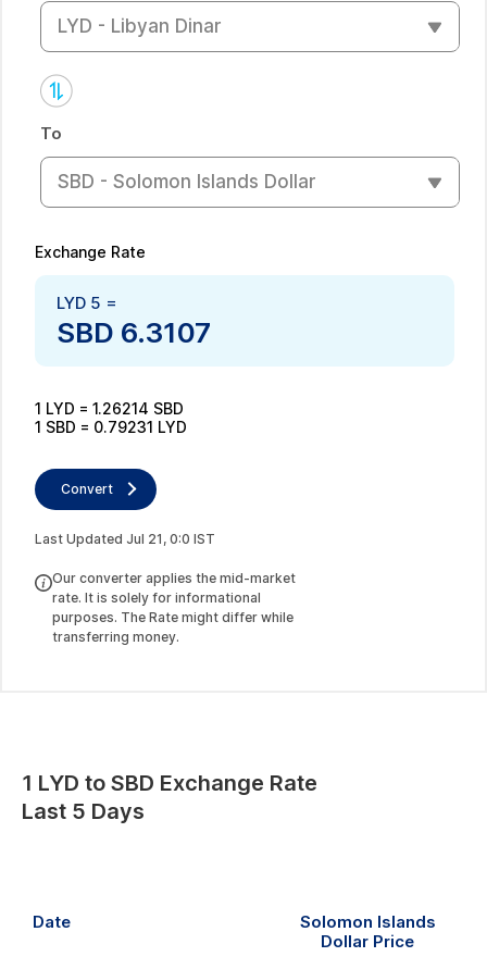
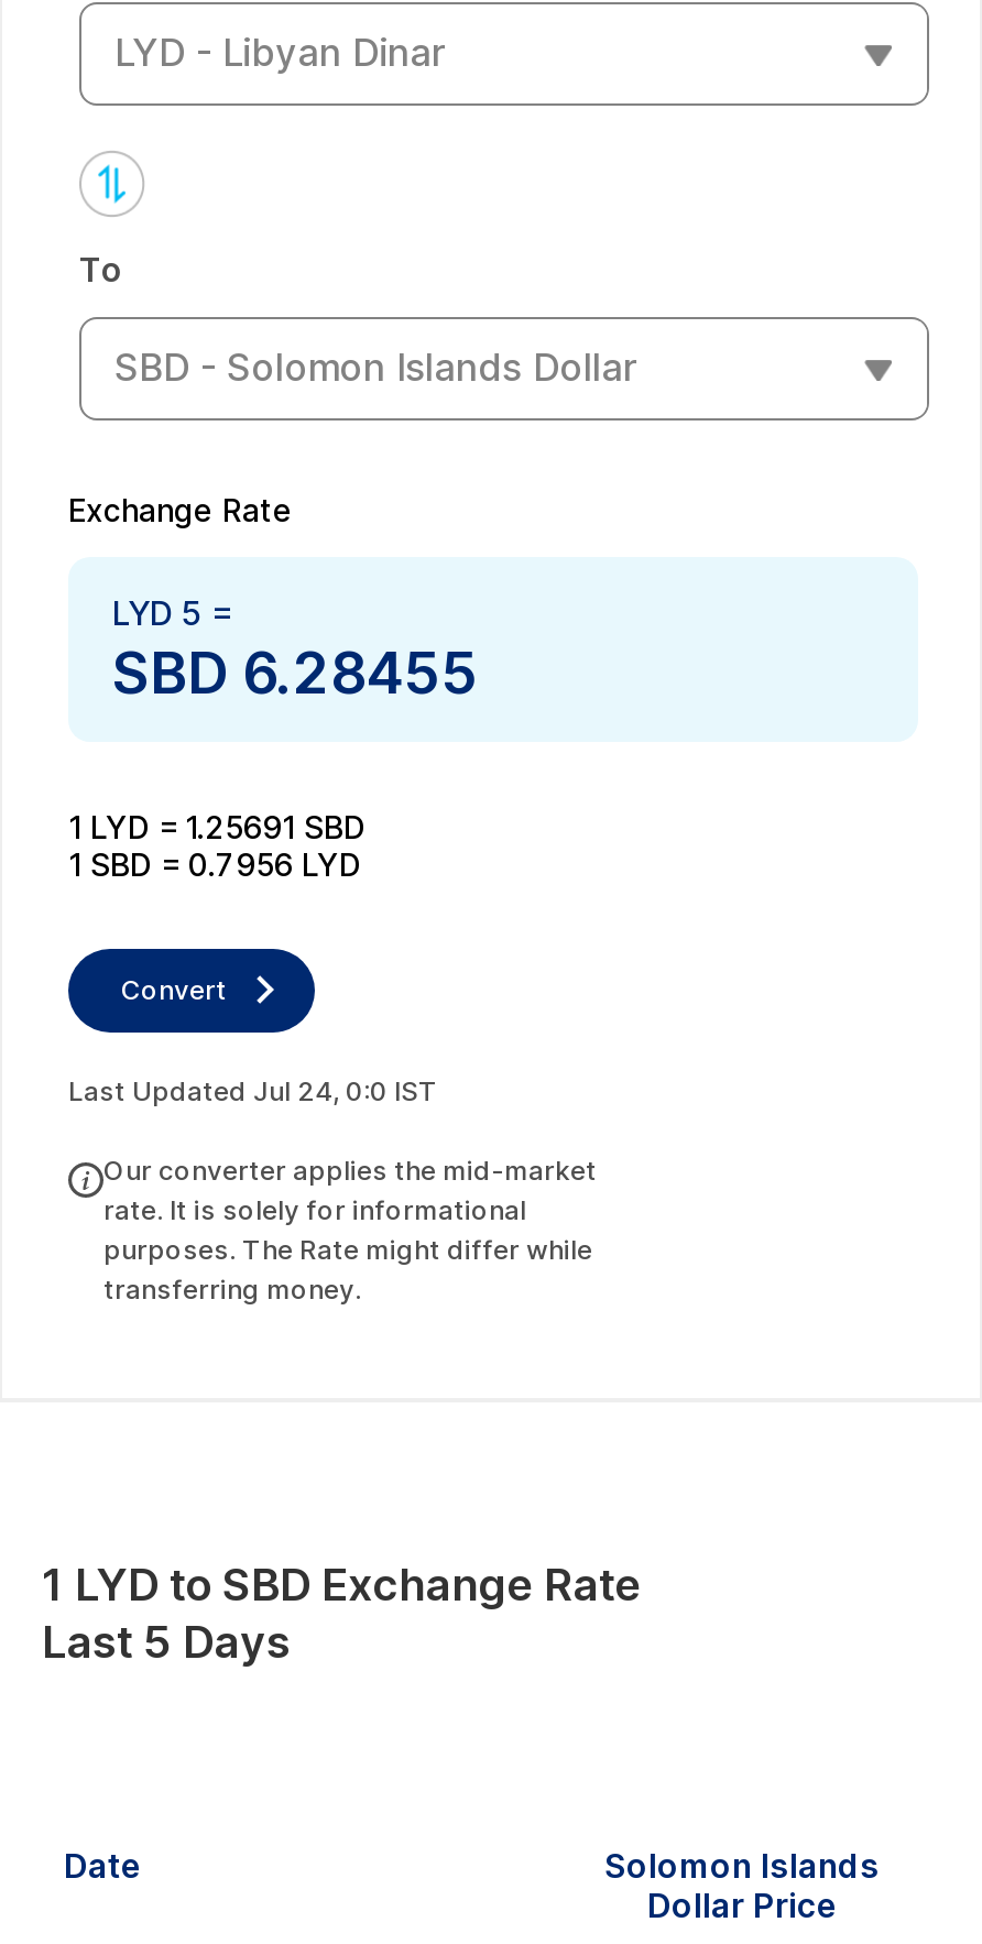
[57,315,211,349] SBD 6.3107 -> [112,637,478,706] SBD 6.28455
[35,399,184,417] 1 LYD = 1.26214 SBD -> [68,807,365,844] 1 LYD = 1.25691 SBD
[35,417,187,436] 1 SBD = 0.79231 LYD -> [68,844,361,882] 1 SBD = 0.7956 LYD
[35,530,215,546] Last Updated Jul 21, 0:0 IST -> [68,1073,438,1106] Last Updated Jul 24, 0:0 IST

